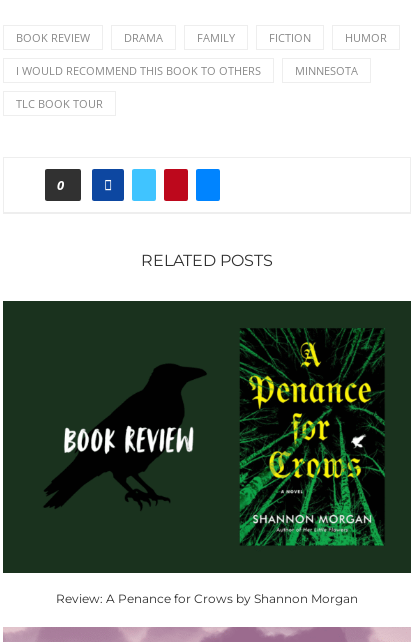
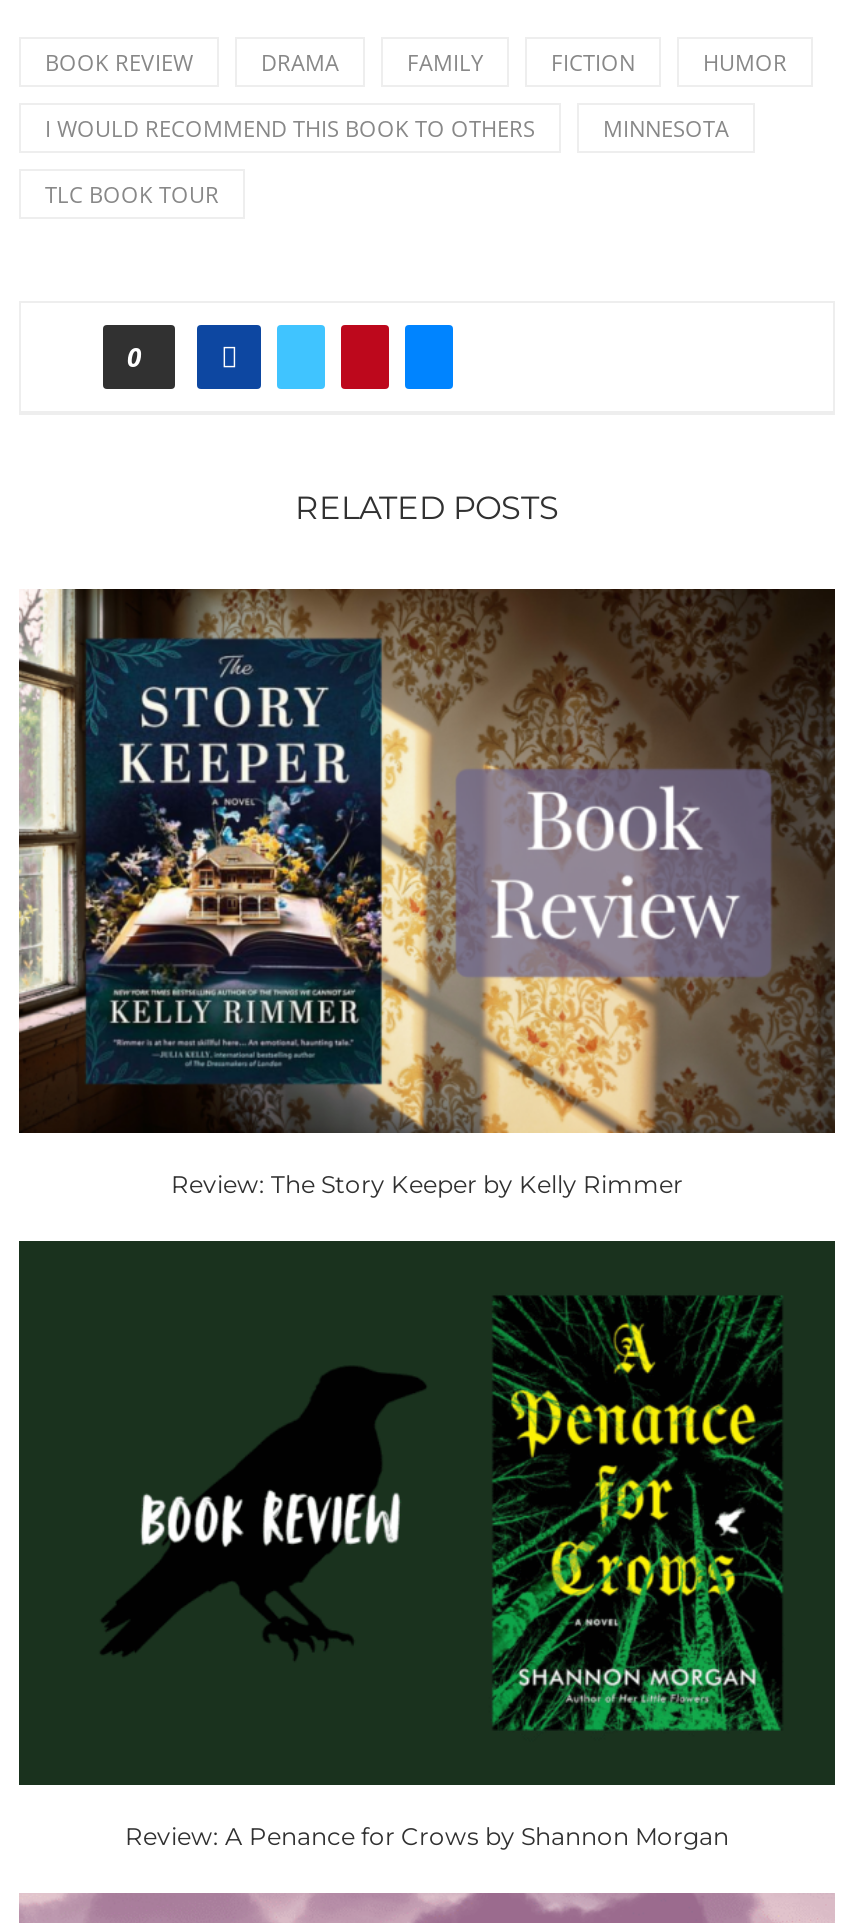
none -> [17,589,835,1199] [image] | Review: The Story Keeper by Kelly Rimmer

